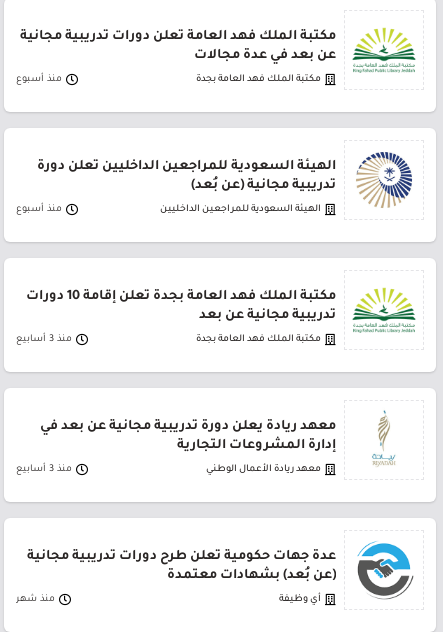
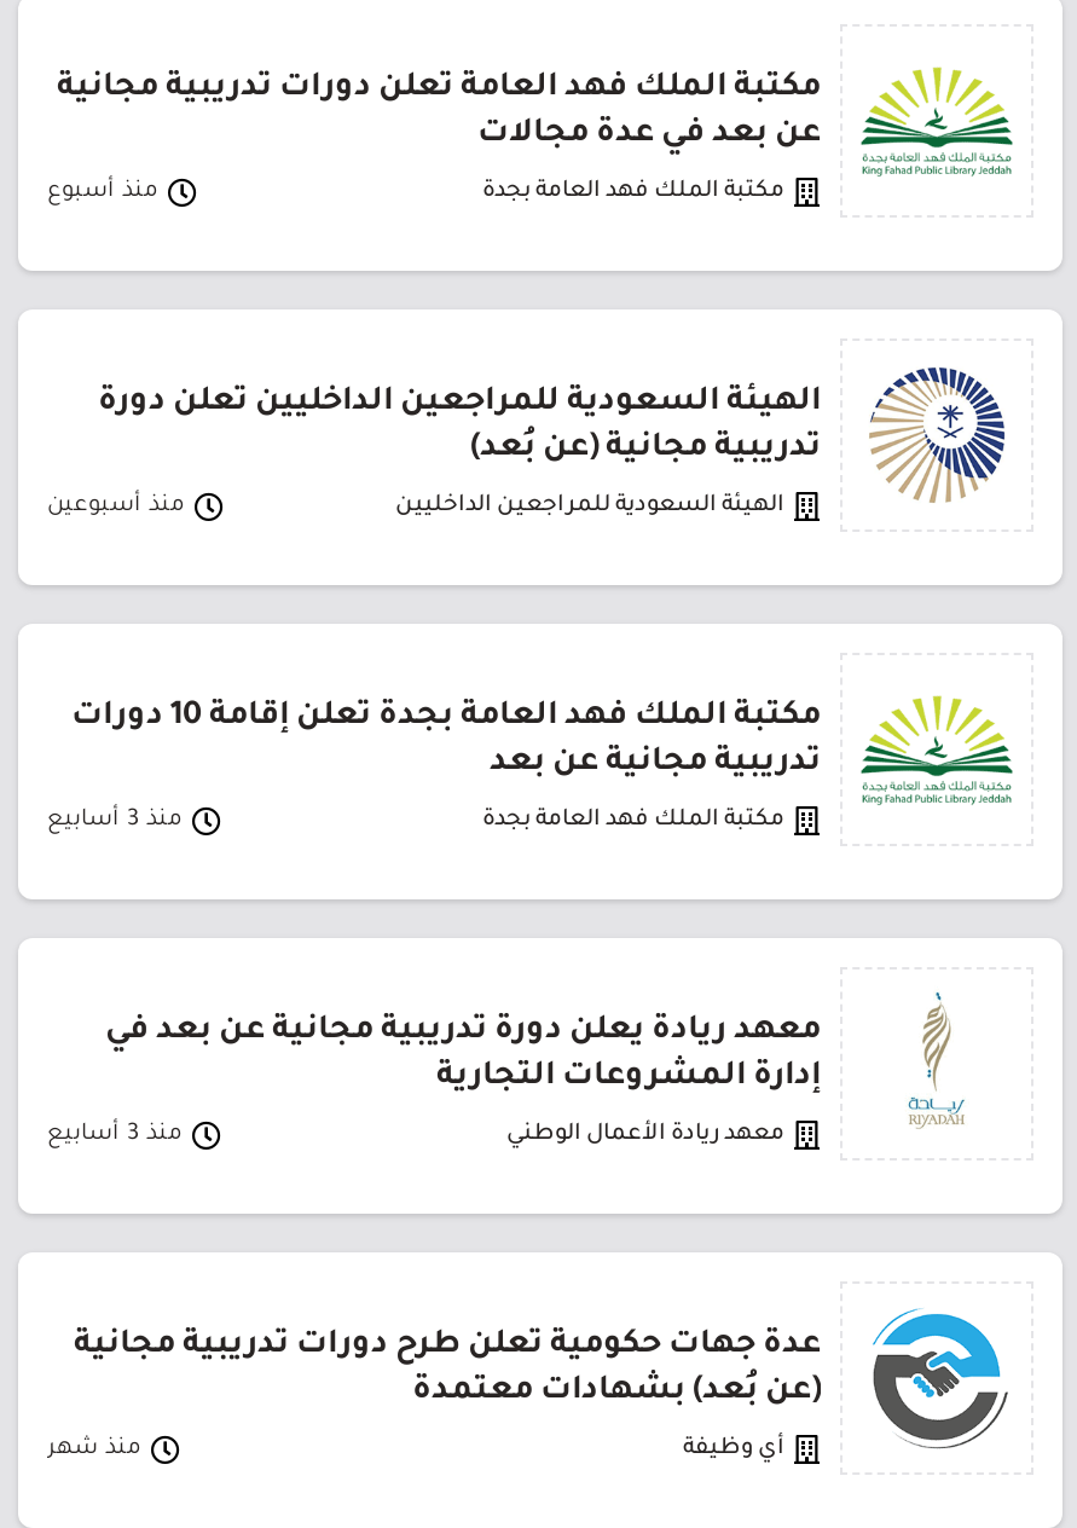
[16,204,62,215] منذ أسبوع -> [47,493,185,520] منذ أسبوعين

